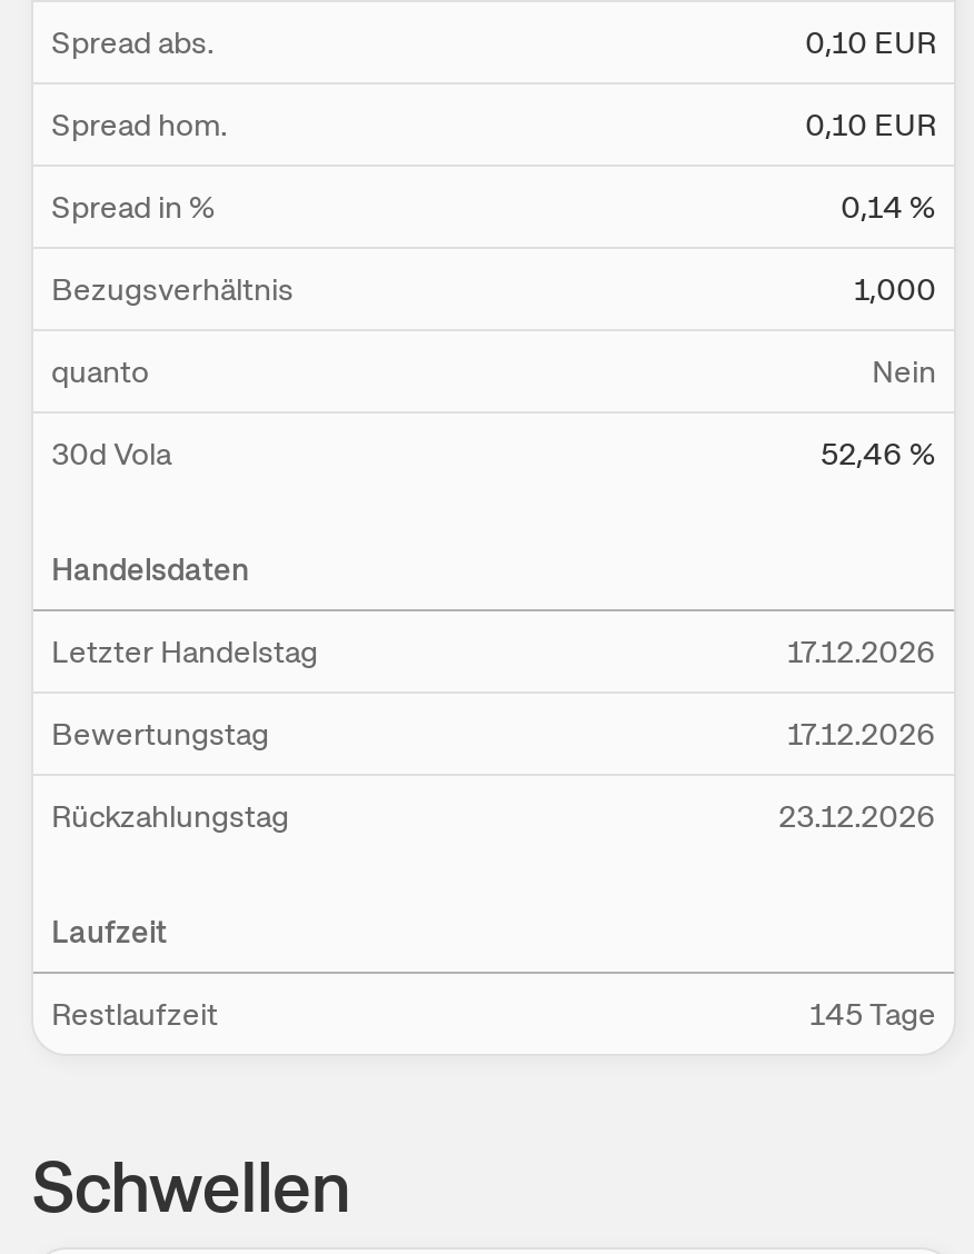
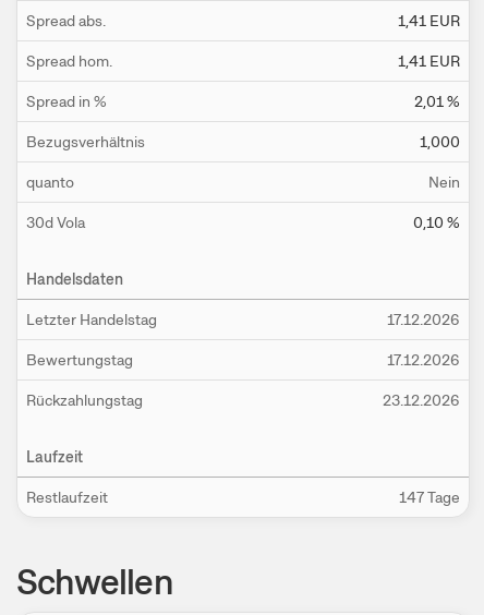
[805,23,936,63] 0,10 EUR -> [398,11,460,31] 1,41 EUR
[805,105,936,145] 0,10 EUR -> [398,51,460,71] 1,41 EUR
[841,187,936,227] 0,14 % -> [414,92,460,111] 2,01 %
[821,434,936,474] 52,46 % -> [413,213,460,232] 0,10 %
[809,994,936,1034] 145 Tage -> [399,488,460,507] 147 Tage

